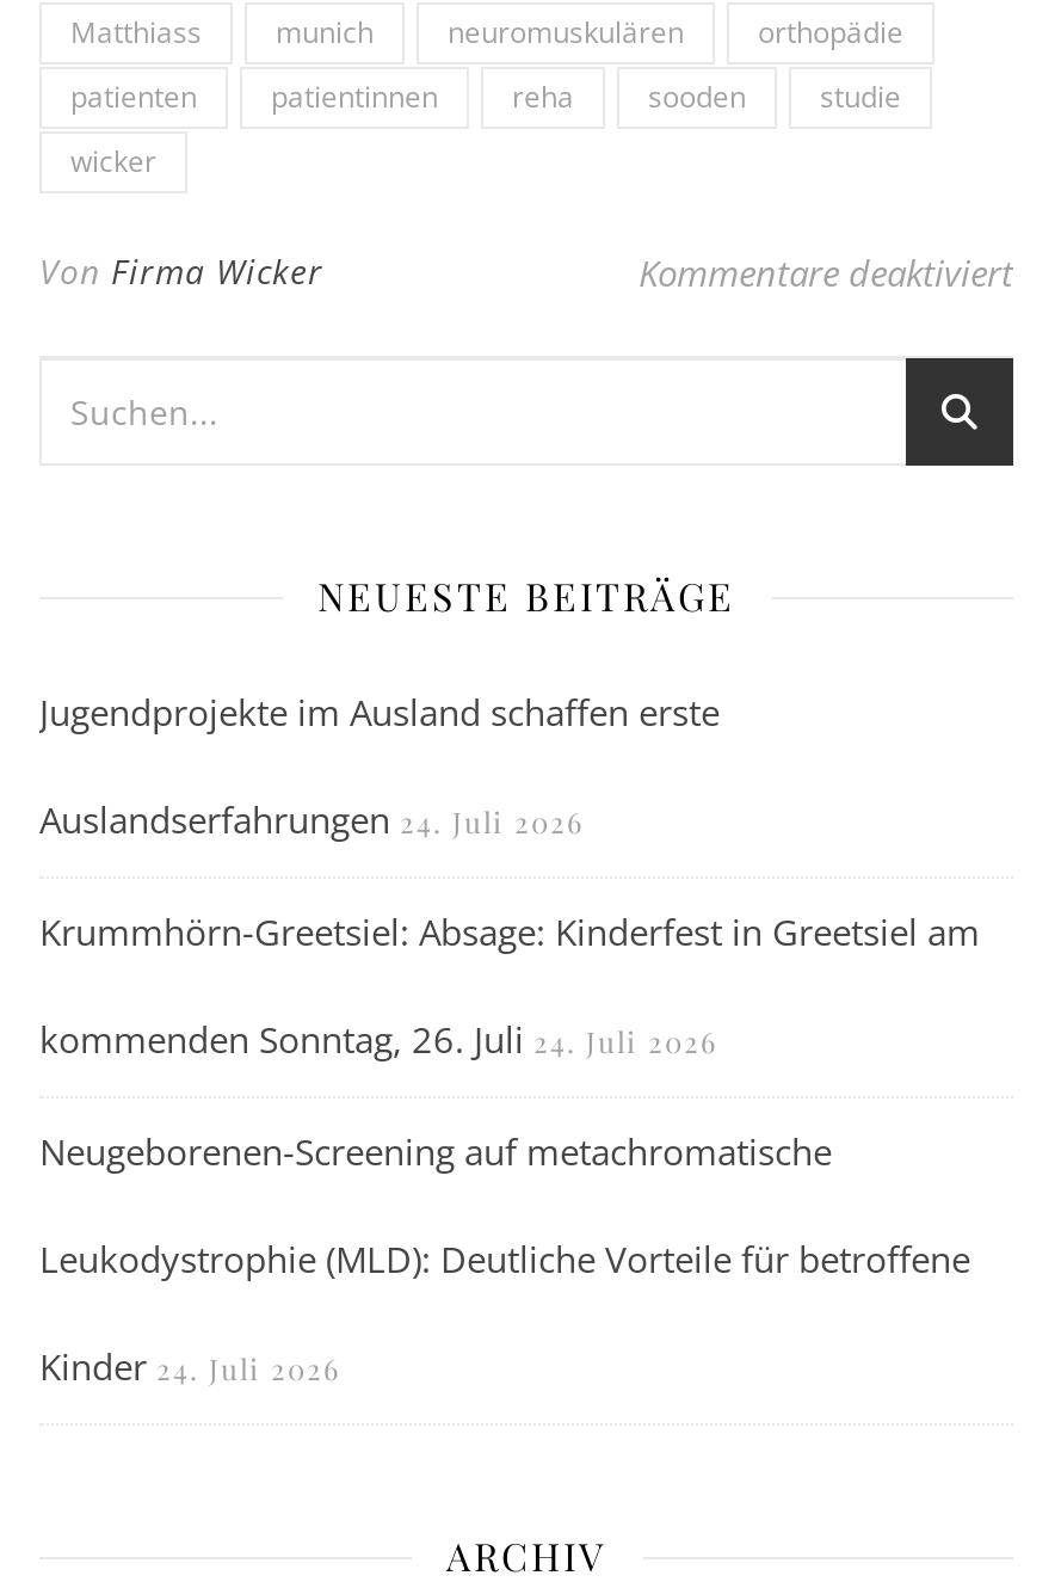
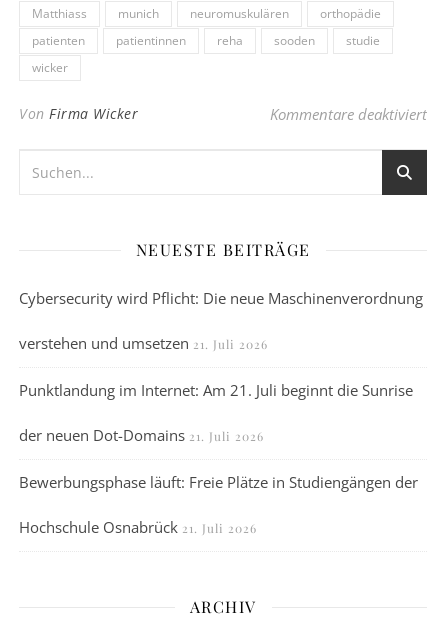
[39,688,980,1390] Jugendprojekte im Ausland schaffen erste | Auslandserfahrungen 24. Juli 2026 | Krummhörn-Greetsiel: Absage: Kinderfest in Greetsiel am | kommenden Sonntag, 26. Juli 24. Juli 2026 | Neugeborenen-Screening auf metachromatische | Leukodystrophie (MLD): Deutliche Vorteile für betroffene | Kinder 24. Juli 2026 -> [19,288,423,537] Cybersecurity wird Pflicht: Die neue Maschinenverordnung | verstehen und umsetzen 21. Juli 2026 | Punktlandung im Internet: Am 21. Juli beginnt die Sunrise | der neuen Dot-Domains 21. Juli 2026 | Bewerbungsphase läuft: Freie Plätze in Studiengängen der | Hochschule Osnabrück 21. Juli 2026

